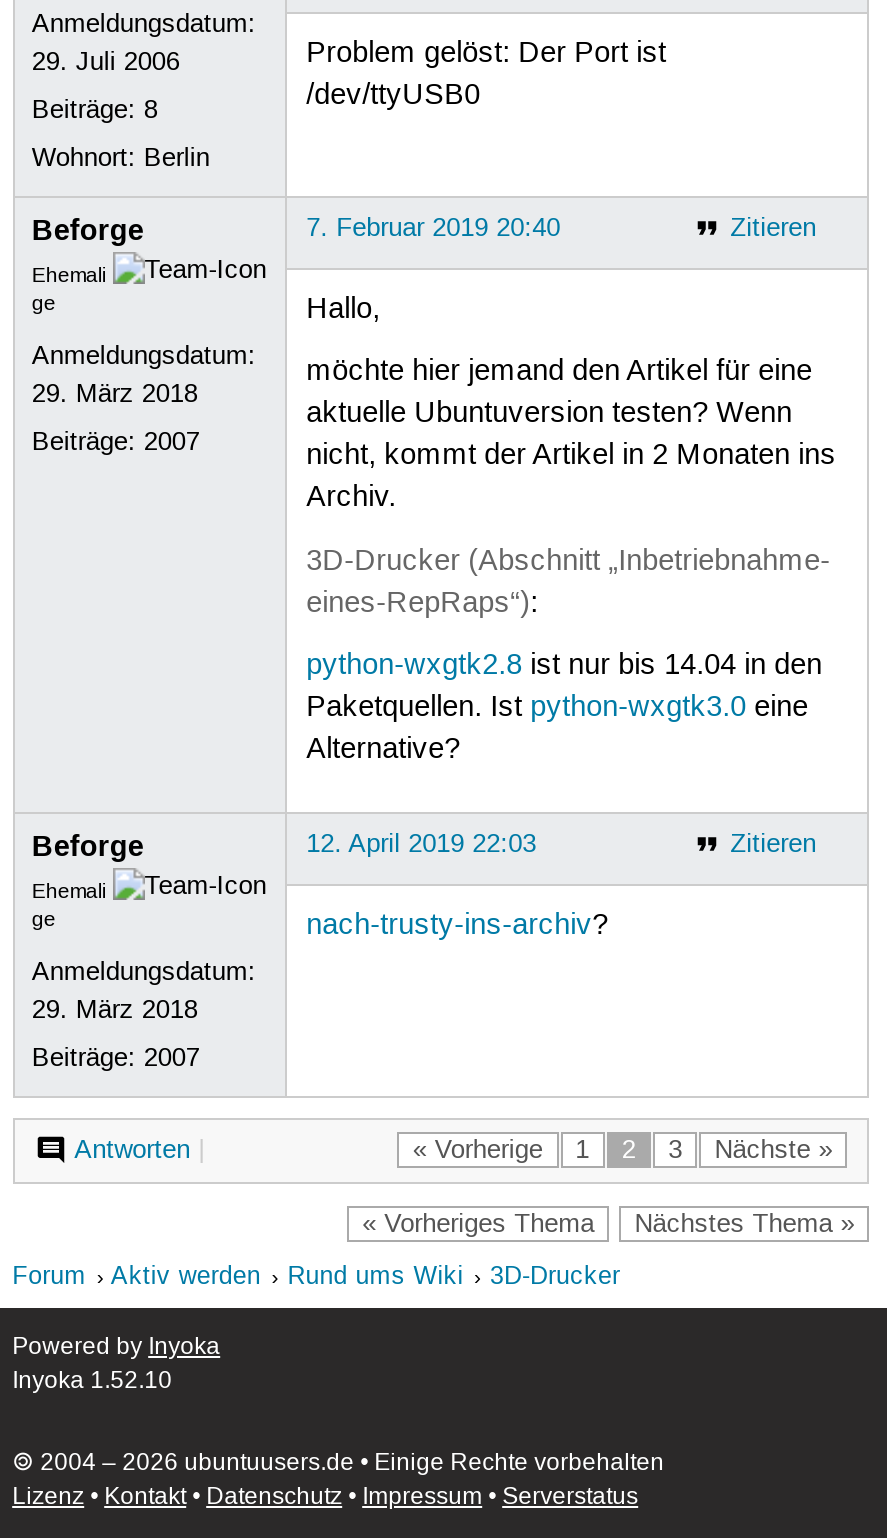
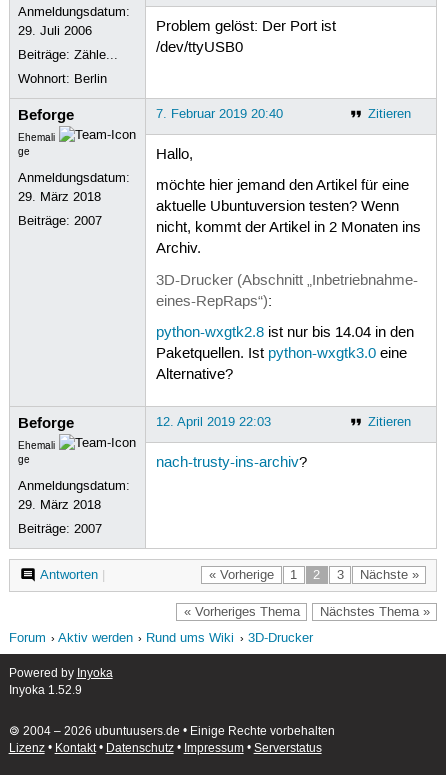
[32,94,158,126] Beiträge: 8 -> [18,47,118,63] Beiträge: Zähle...
[12,1367,172,1397] Inyoka 1.52.10 -> [9,684,82,699] Inyoka 1.52.9

